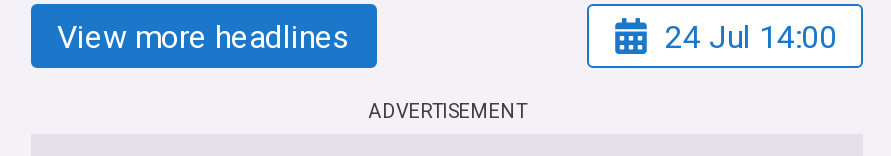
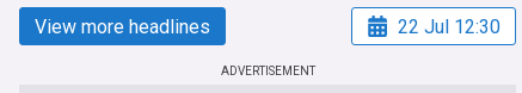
[665,17,837,55] 24 Jul 14:00 -> [398,15,500,38] 22 Jul 12:30

